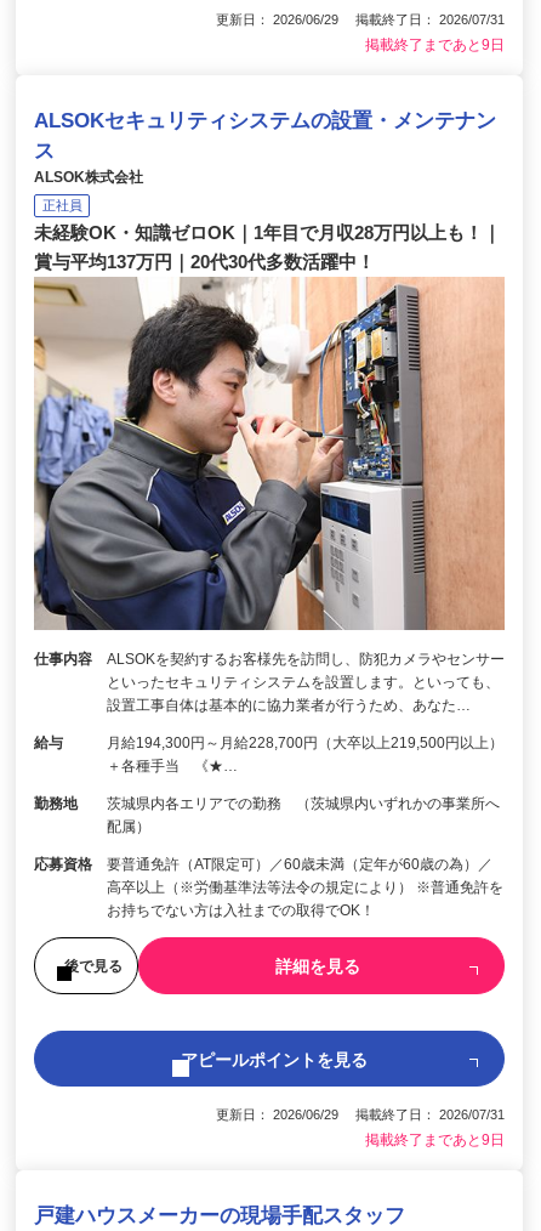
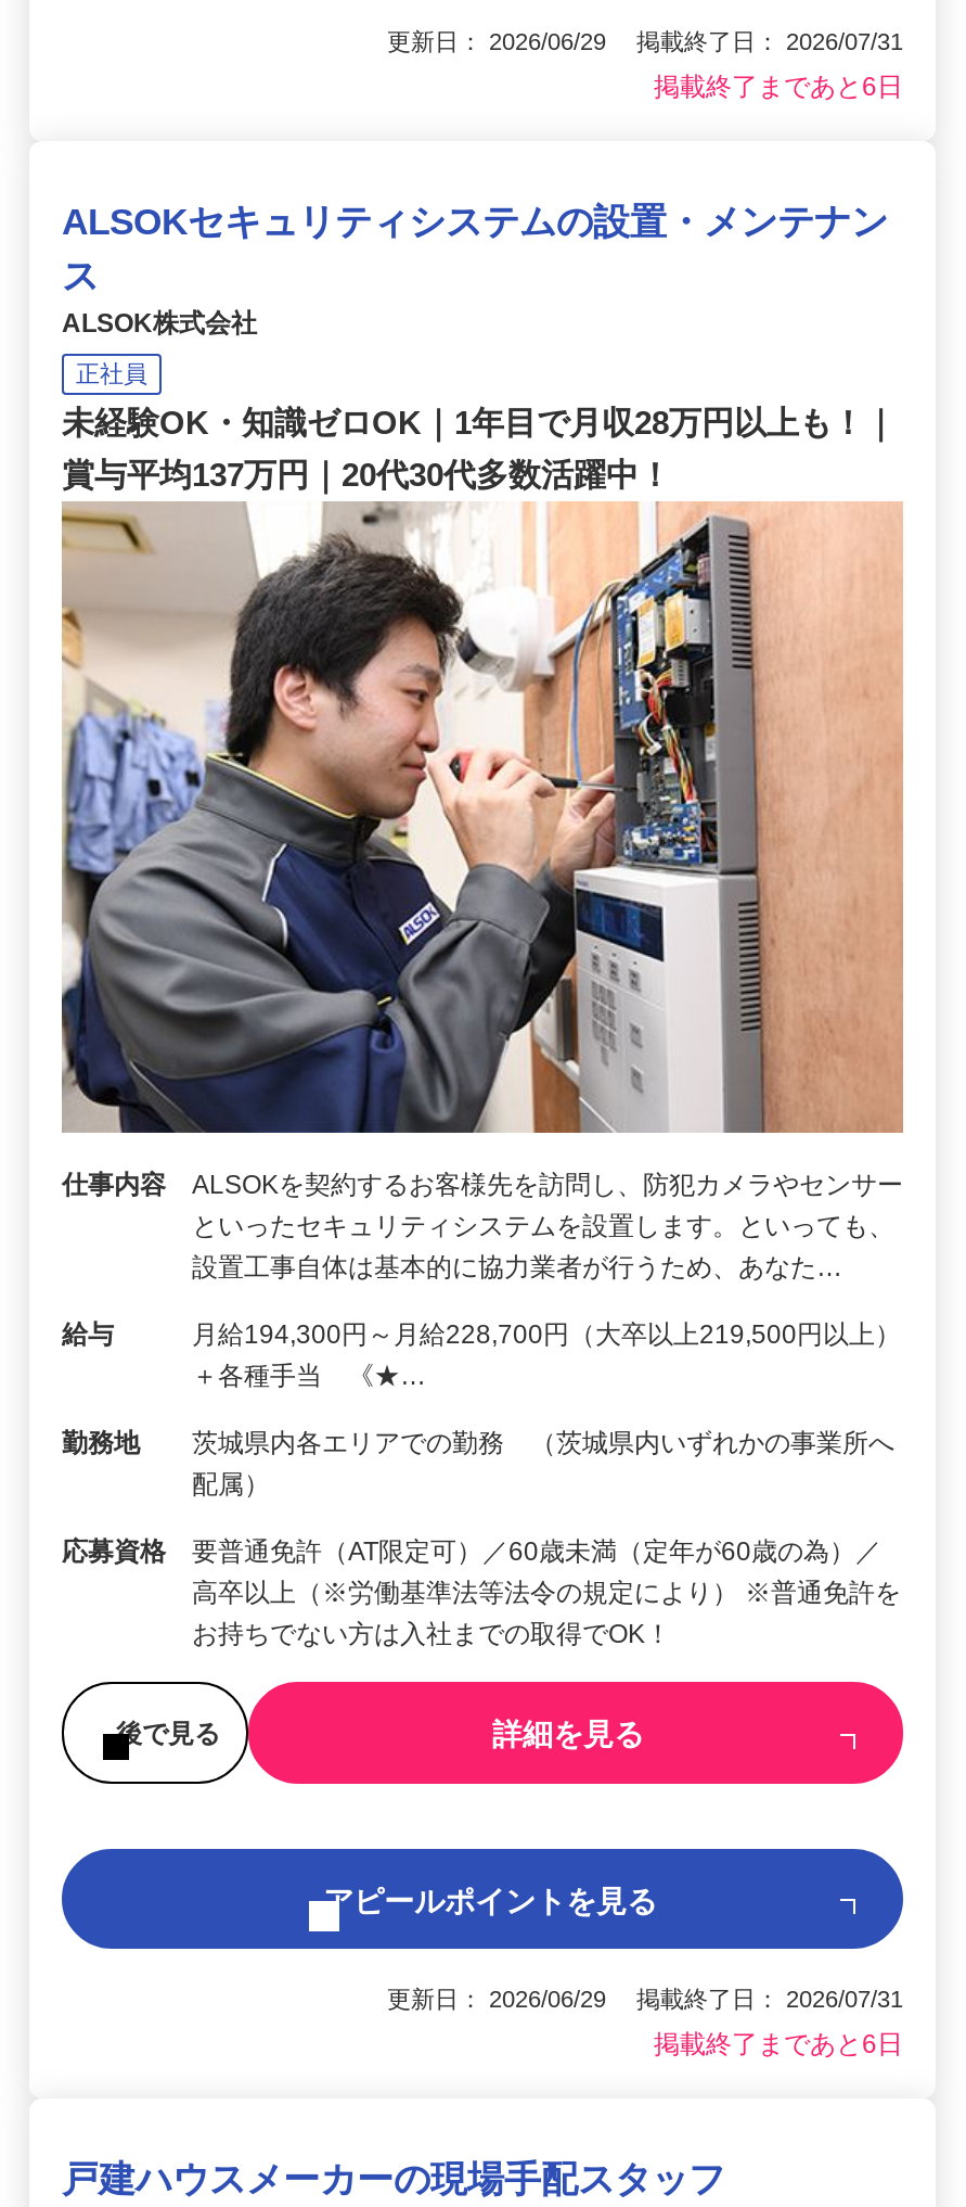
[365,37,505,54] 掲載終了まであと9日 -> [654,72,903,103] 掲載終了まであと6日
[365,1132,505,1149] 掲載終了まであと9日 -> [654,2029,903,2060] 掲載終了まであと6日

